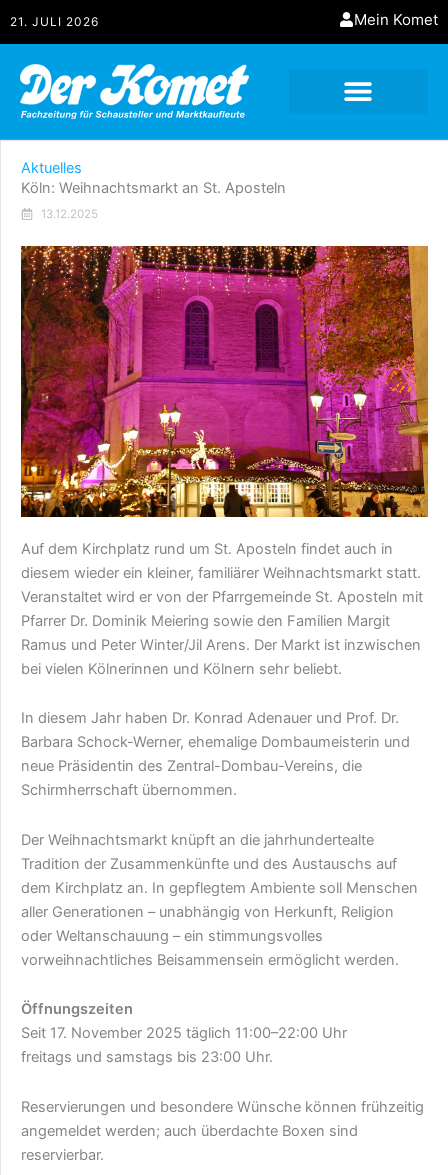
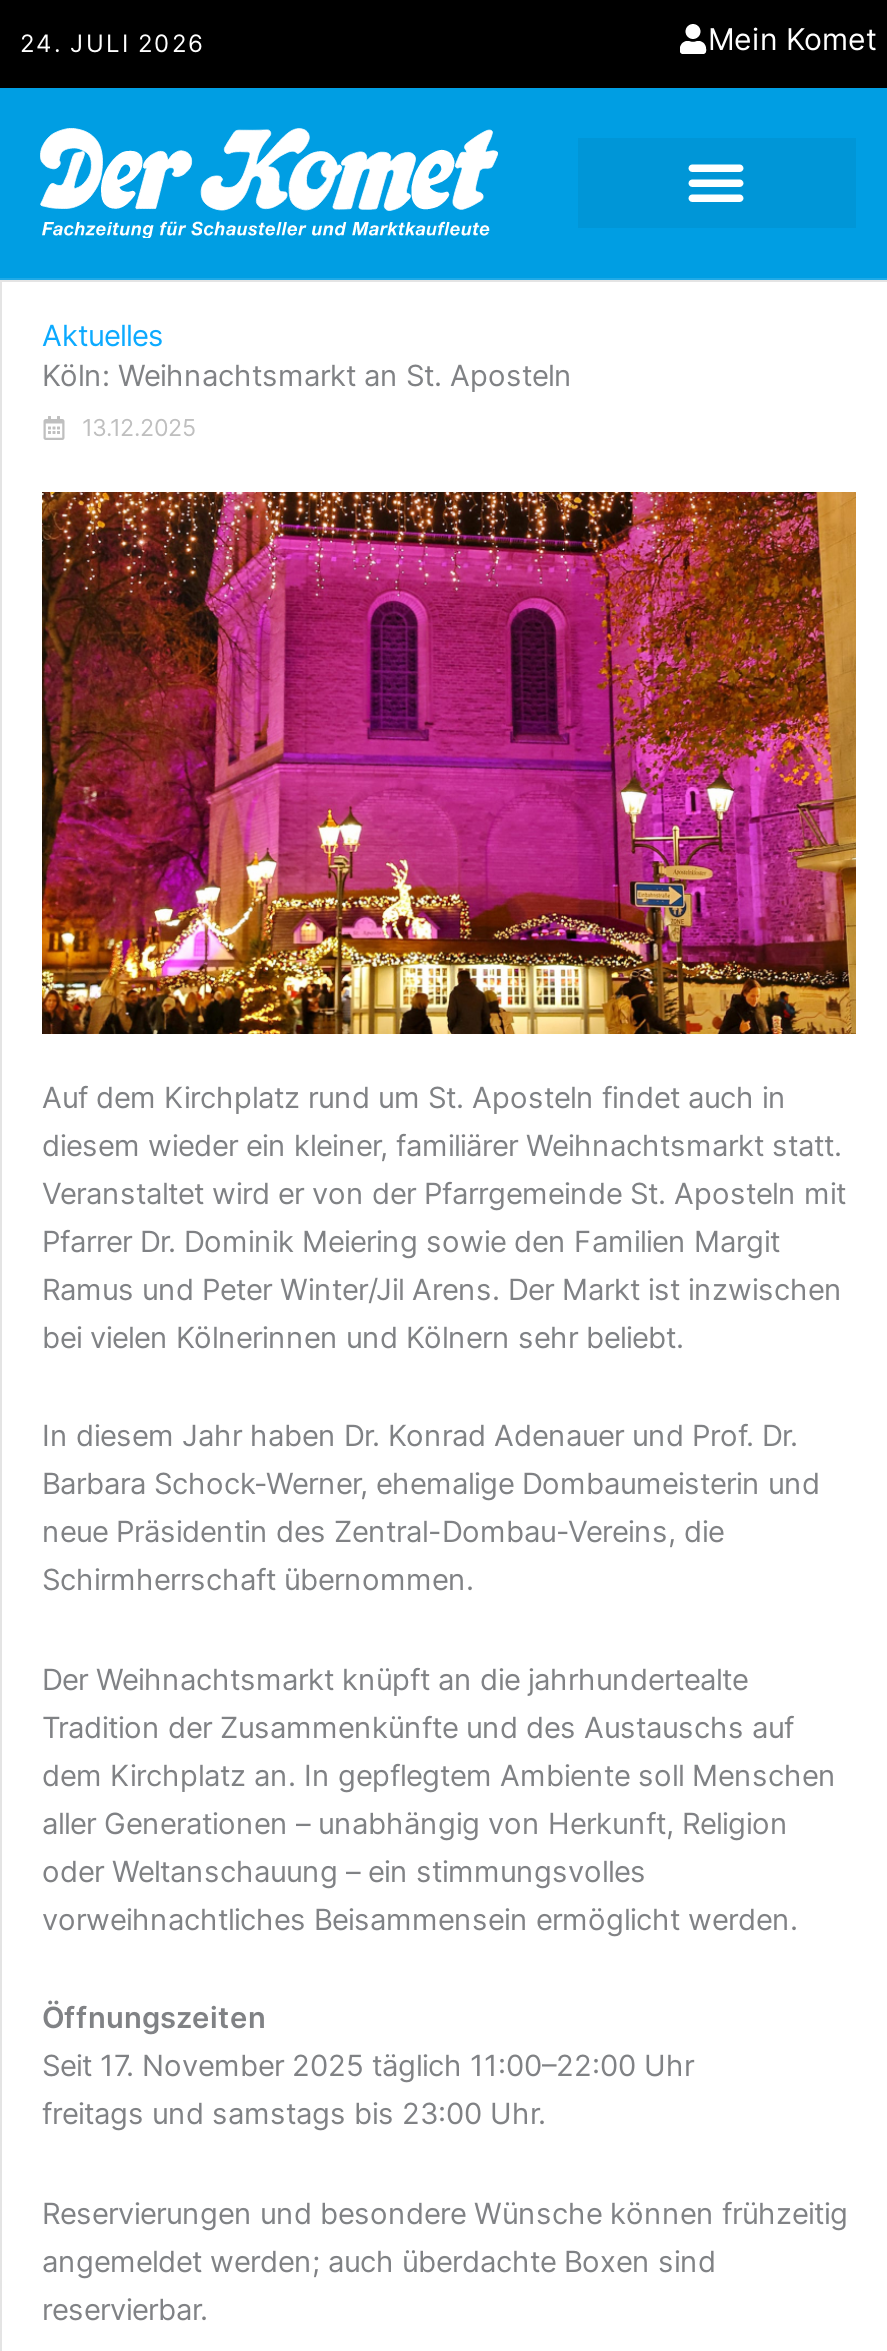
[10,14,99,29] 21. JULI 2026 -> [20,28,204,58] 24. JULI 2026

